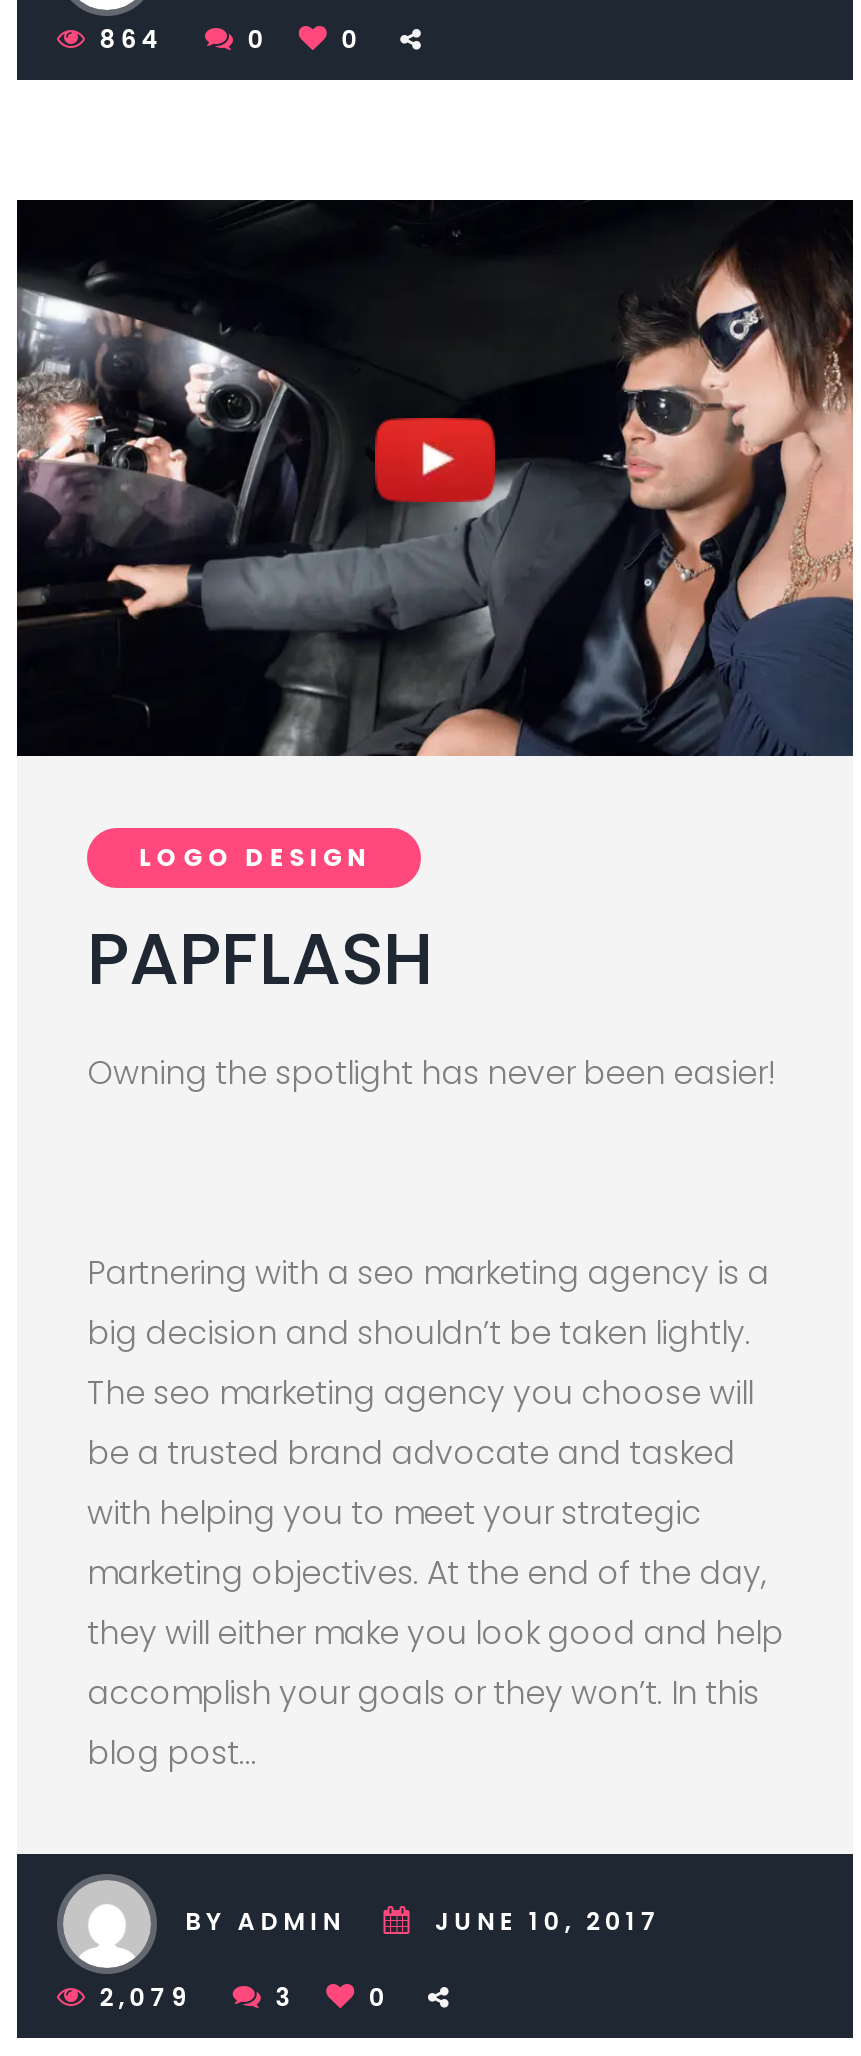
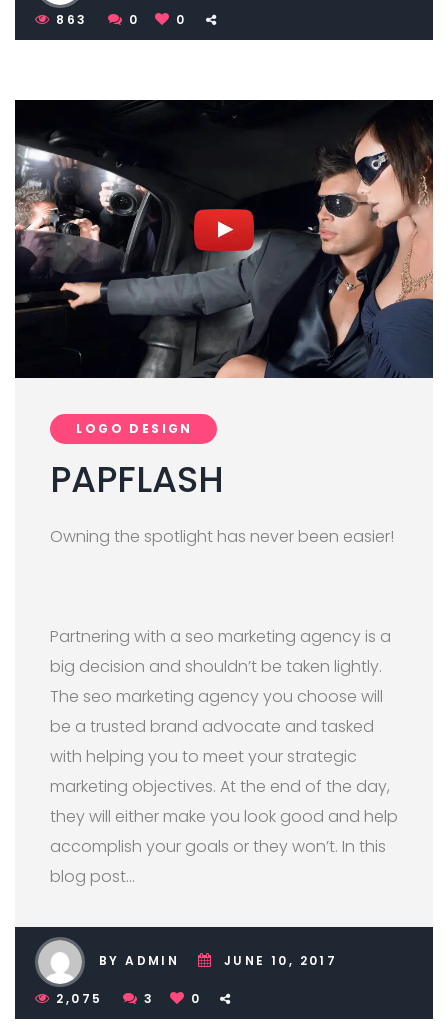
[100,22,164,56] 864 -> [56,11,88,28] 863
[100,1979,192,2013] 2,079 -> [56,990,102,1007] 2,075

